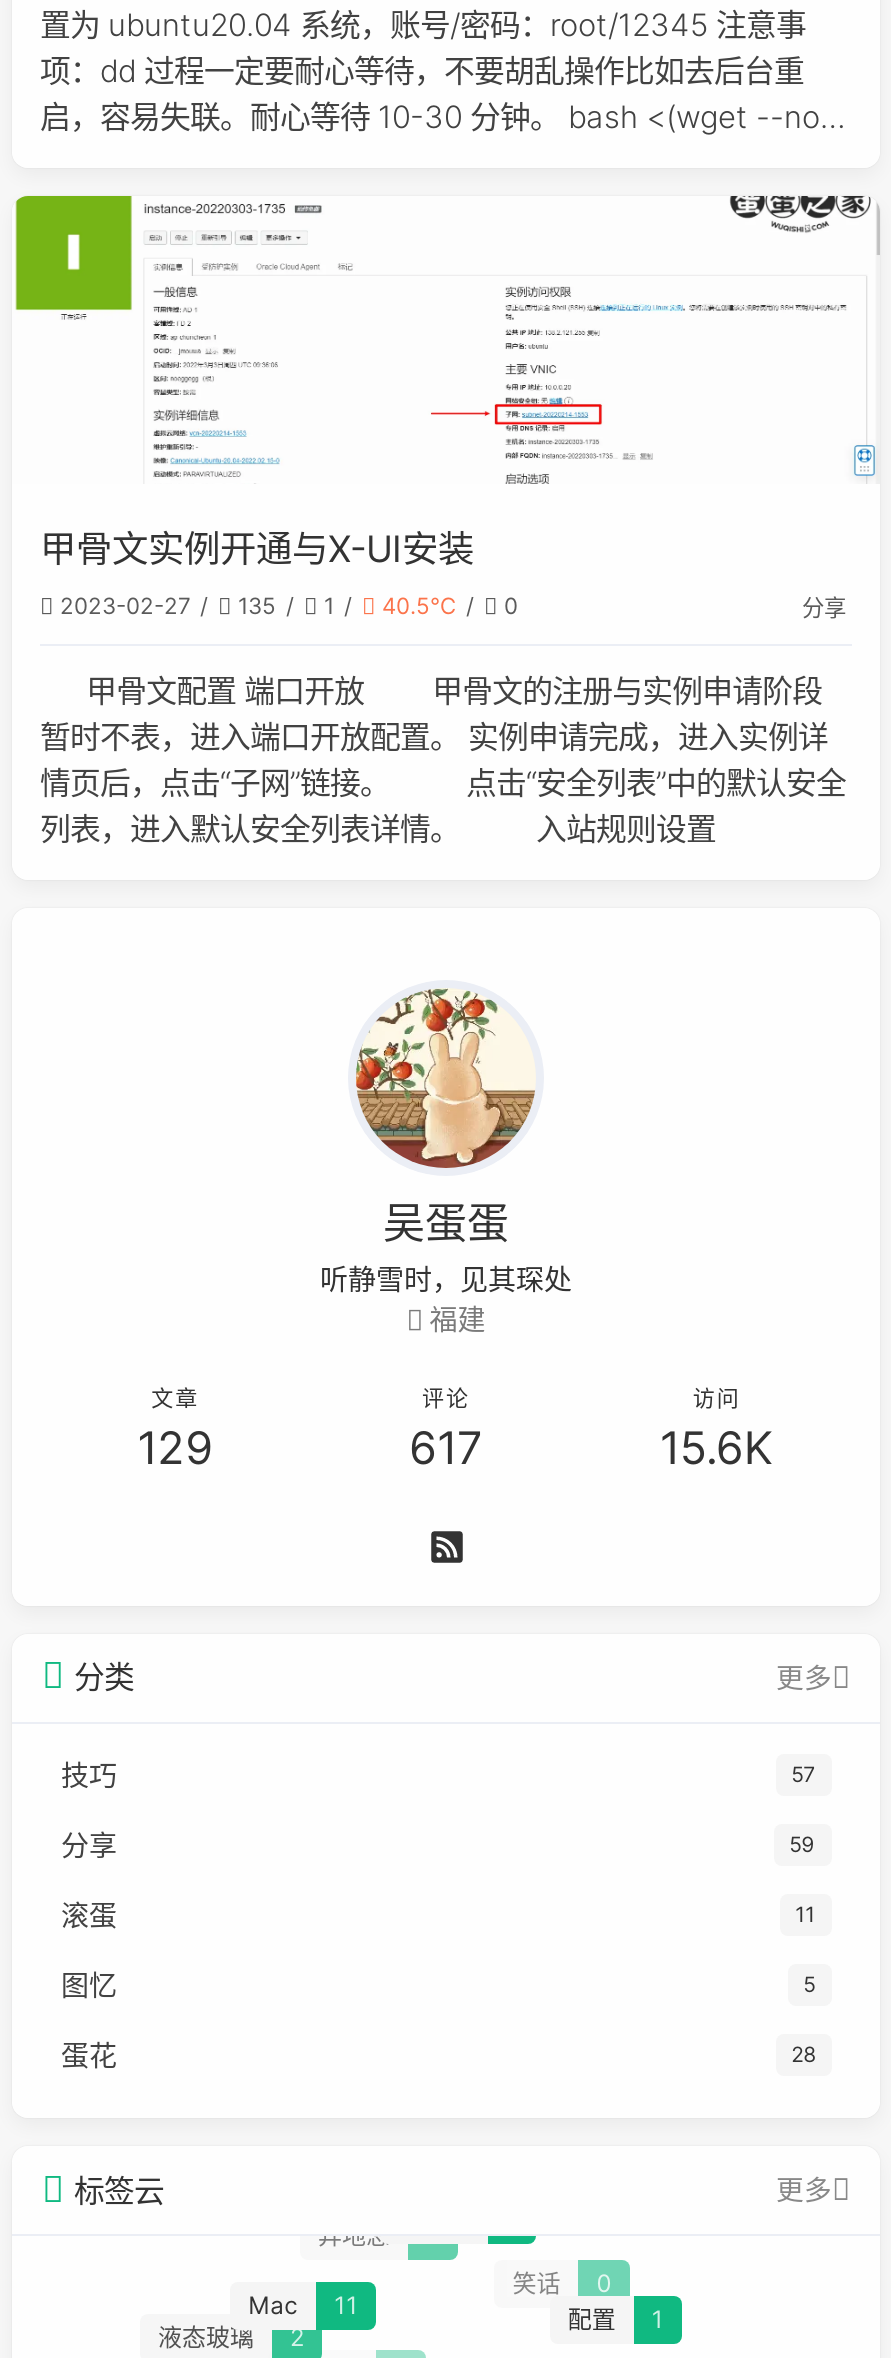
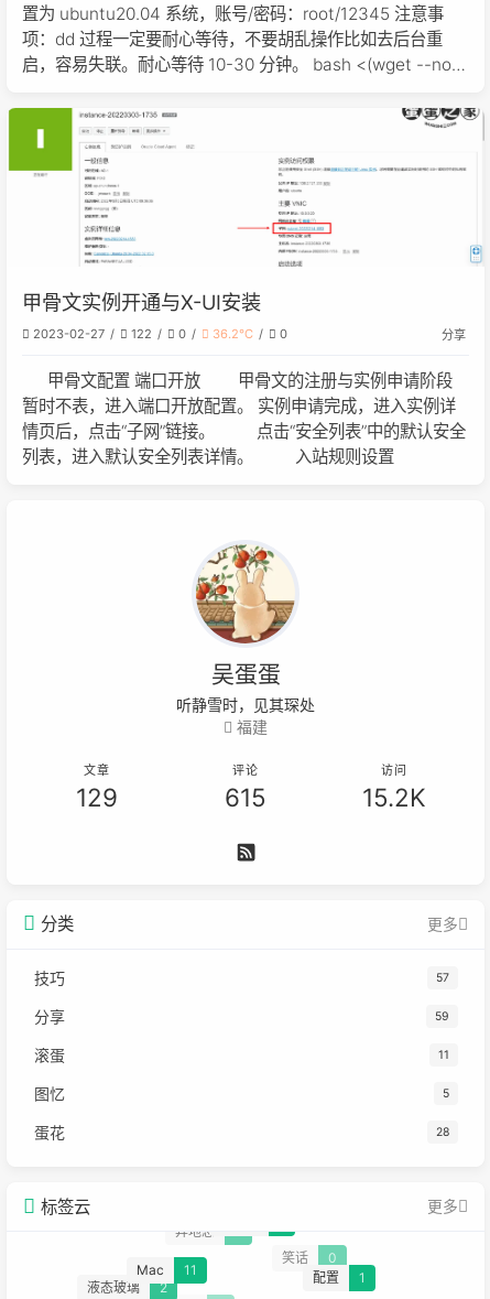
[238,592,276,620] 135 -> [131,326,152,342] 122
[324,592,334,620] 1 -> [178,326,186,342] 0
[382,592,456,620] 40.5℃ -> [213,326,253,342] 36.2℃
[409,1421,483,1475] 617 -> [225,783,266,812] 615
[660,1421,774,1475] 15.6K -> [363,783,426,812] 15.2K

